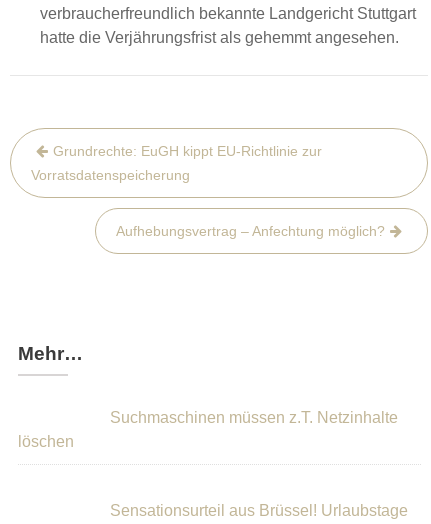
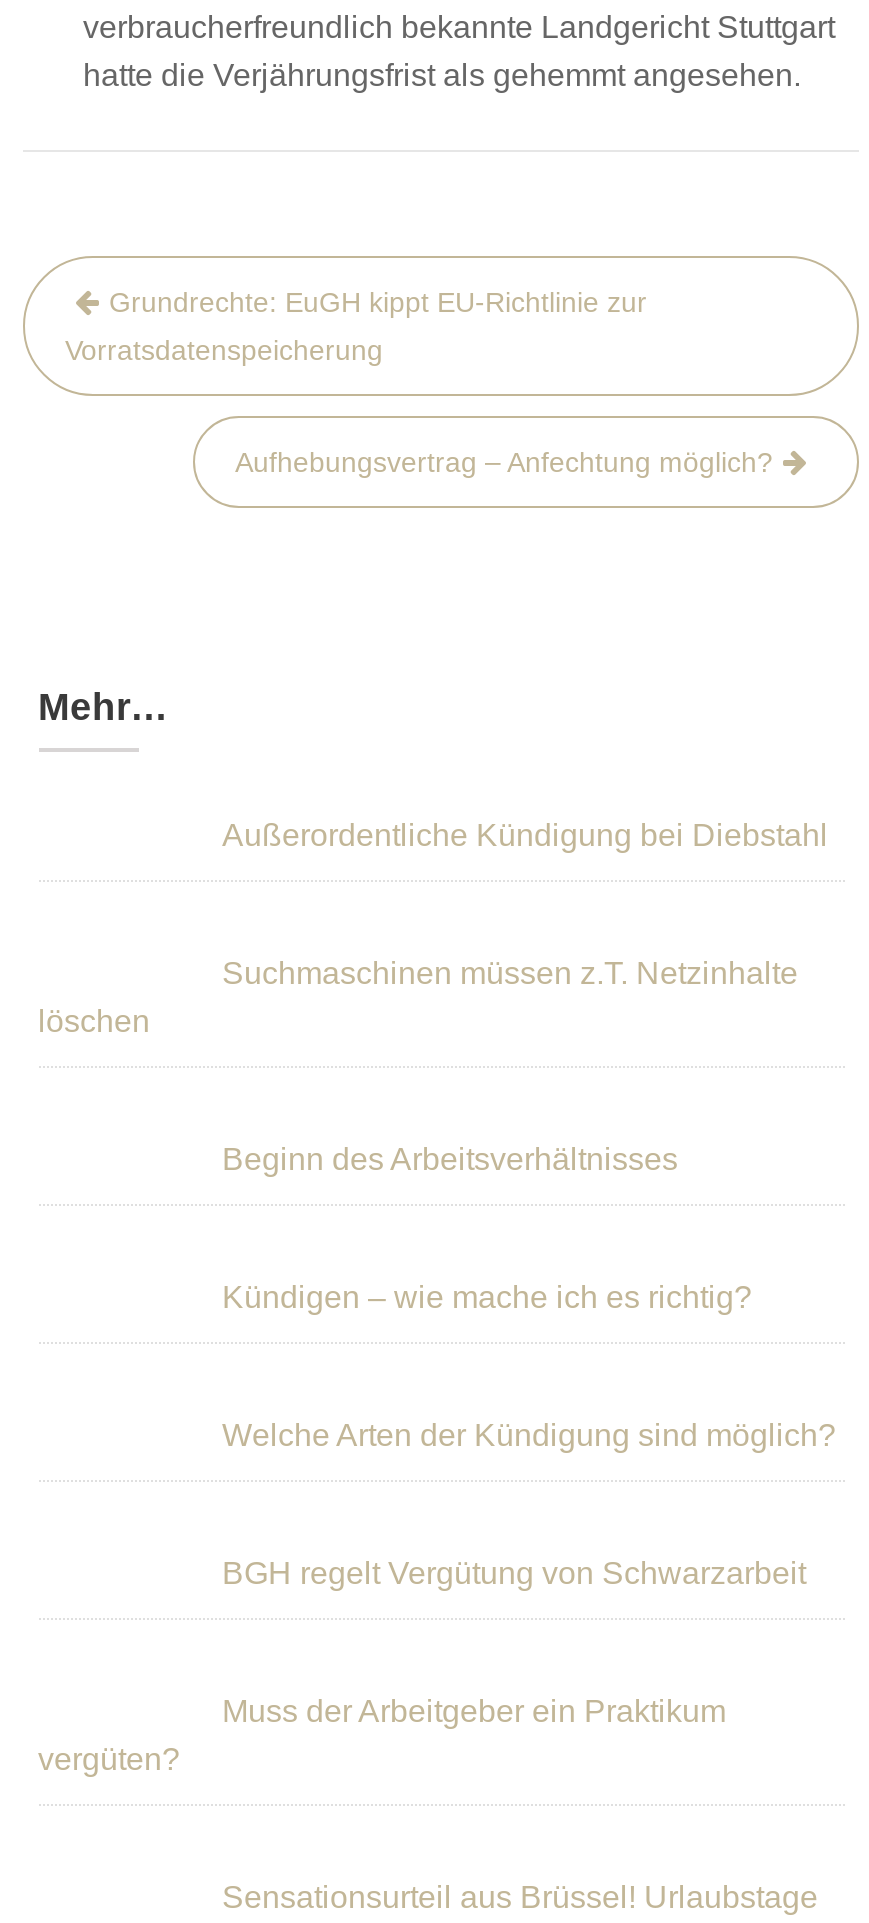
none -> [222,818,828,852] Außerordentliche Kündigung bei Diebstahl
none -> [38,1694,726,1776] Muss der Arbeitgeber ein Praktikum | vergüten?
none -> [222,1142,678,1176] Beginn des Arbeitsverhältnisses
none -> [222,1280,752,1314] Kündigen – wie mache ich es richtig?
none -> [222,1418,836,1452] Welche Arten der Kündigung sind möglich?
none -> [222,1556,806,1590] BGH regelt Vergütung von Schwarzarbeit

